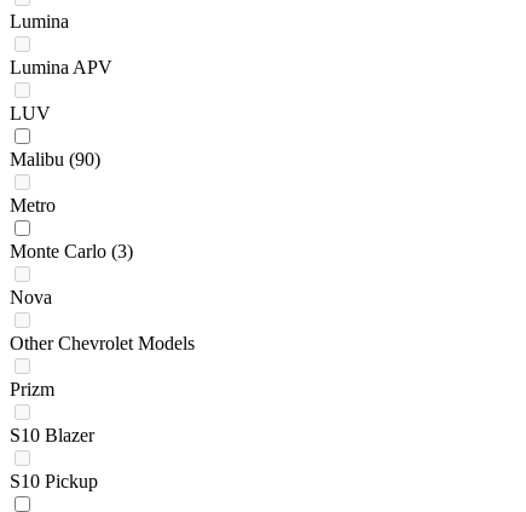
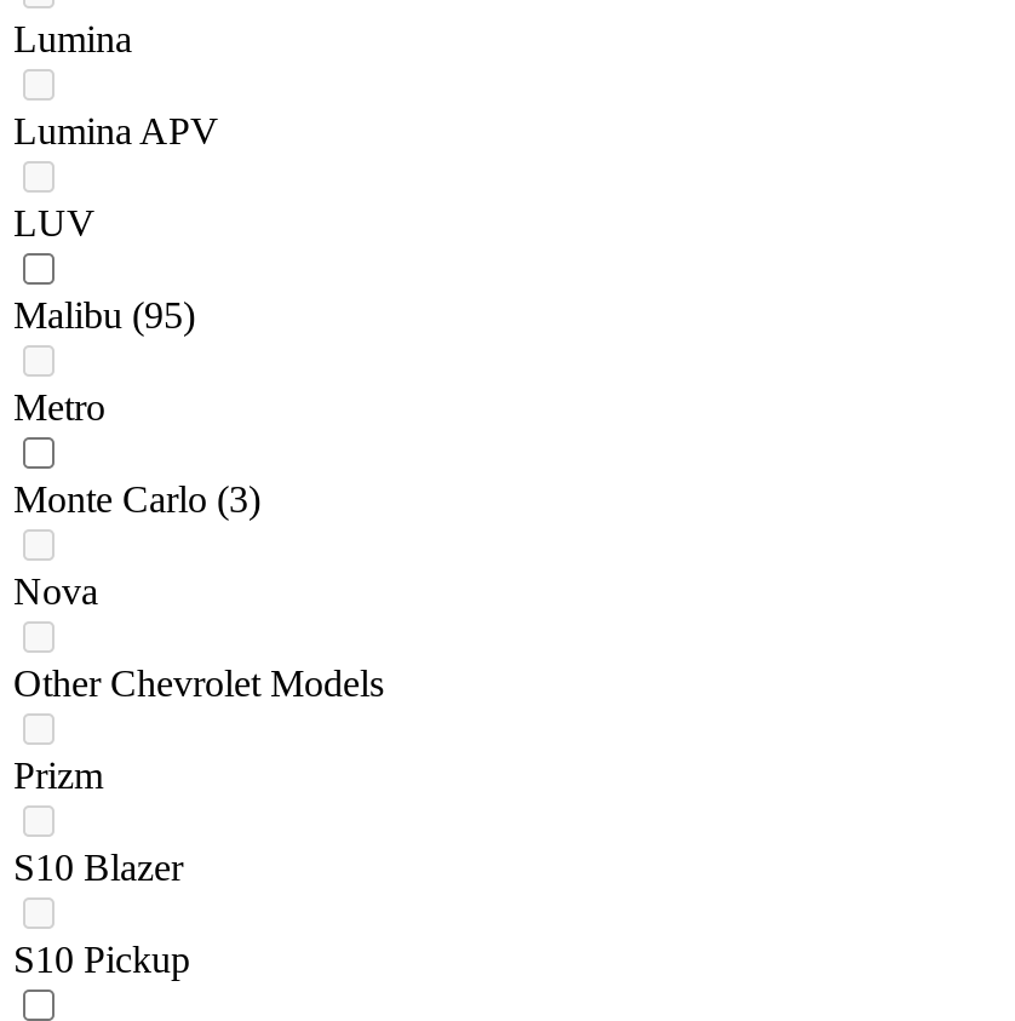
[10,149,100,170] Malibu (90) -> [13,295,195,336] Malibu (95)

